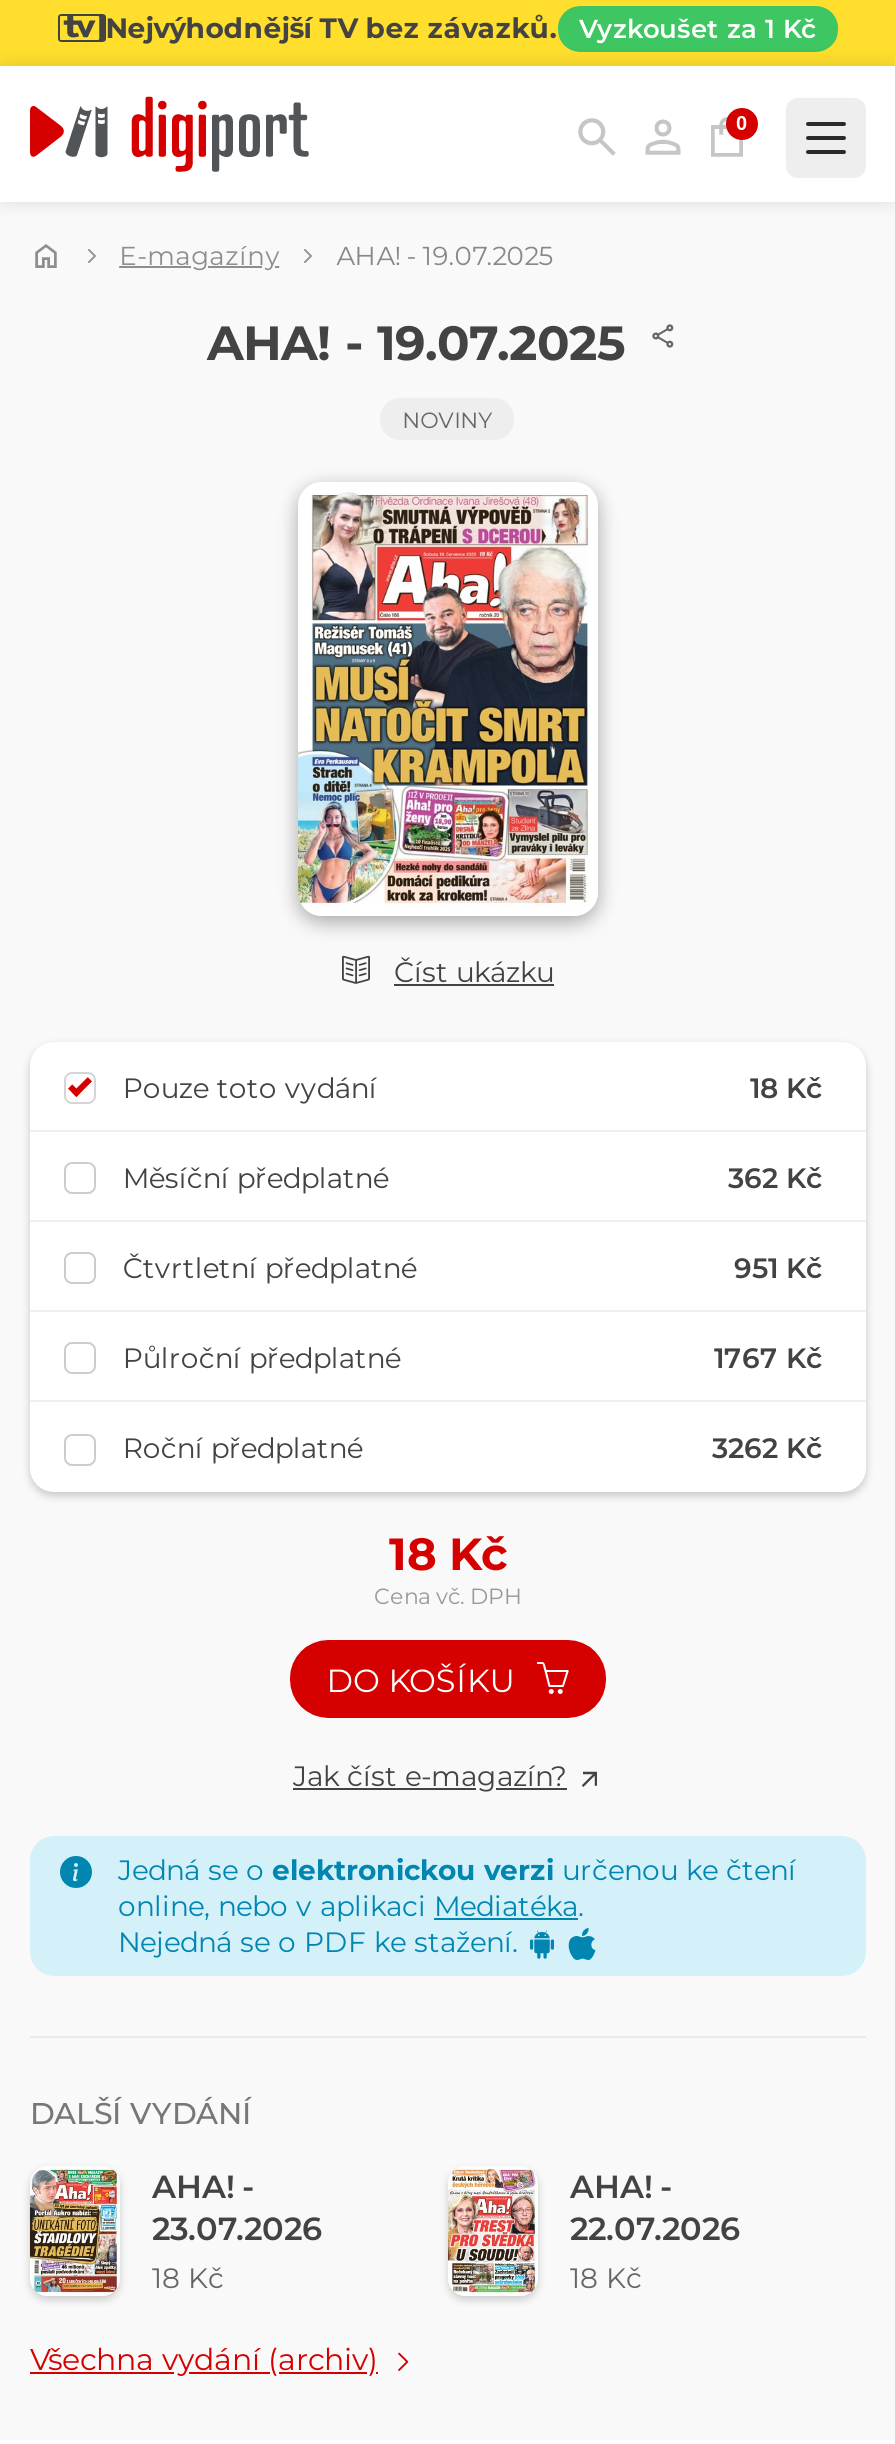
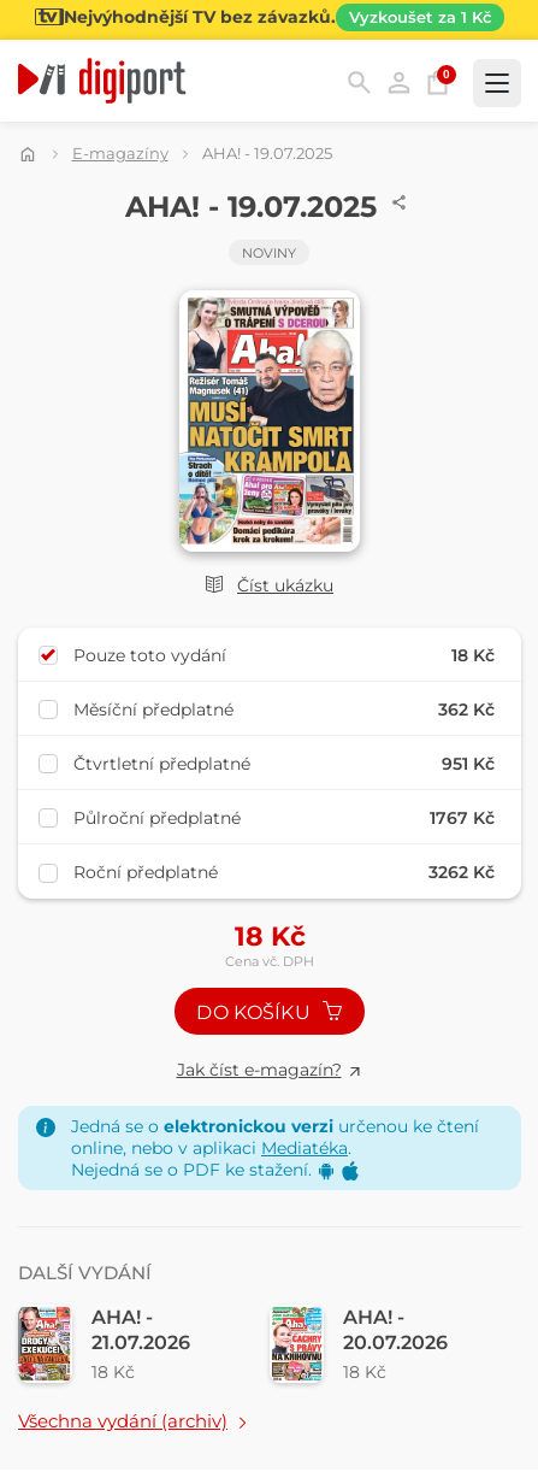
[30,2168,322,2294] [image] | 23.07.2026 -> [17,1306,190,1380] [image] | 21.07.2026
[446,2168,740,2294] [image] | 22.07.2026 -> [270,1306,448,1382] [image] | 20.07.2026

